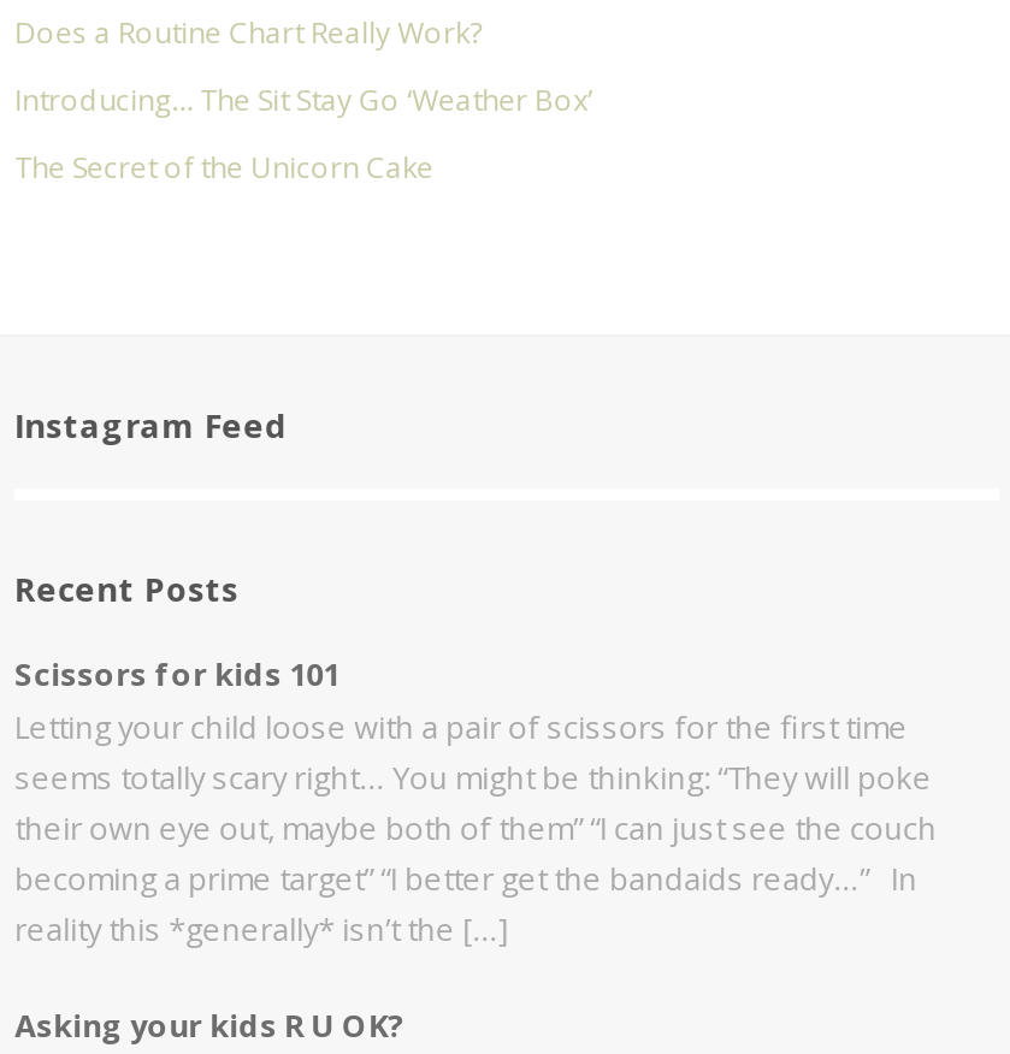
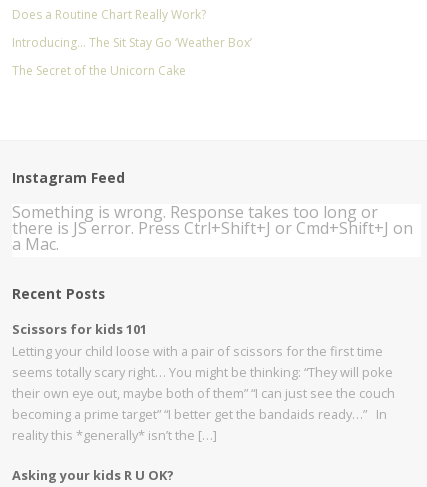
none -> [12,201,413,255] Something is wrong. Response takes too long or | there is JS error. Press Ctrl+Shift+J or Cmd+Shift+J on | a Mac.

